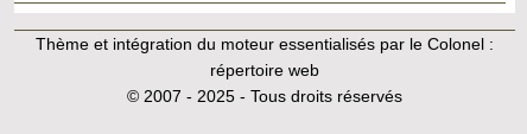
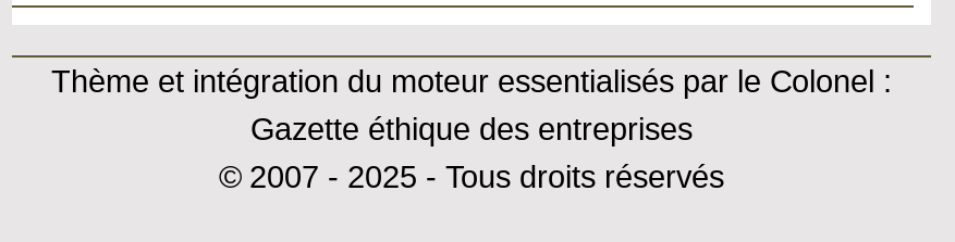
[210,60,319,79] répertoire web -> [250,111,693,146] Gazette éthique des entreprises

